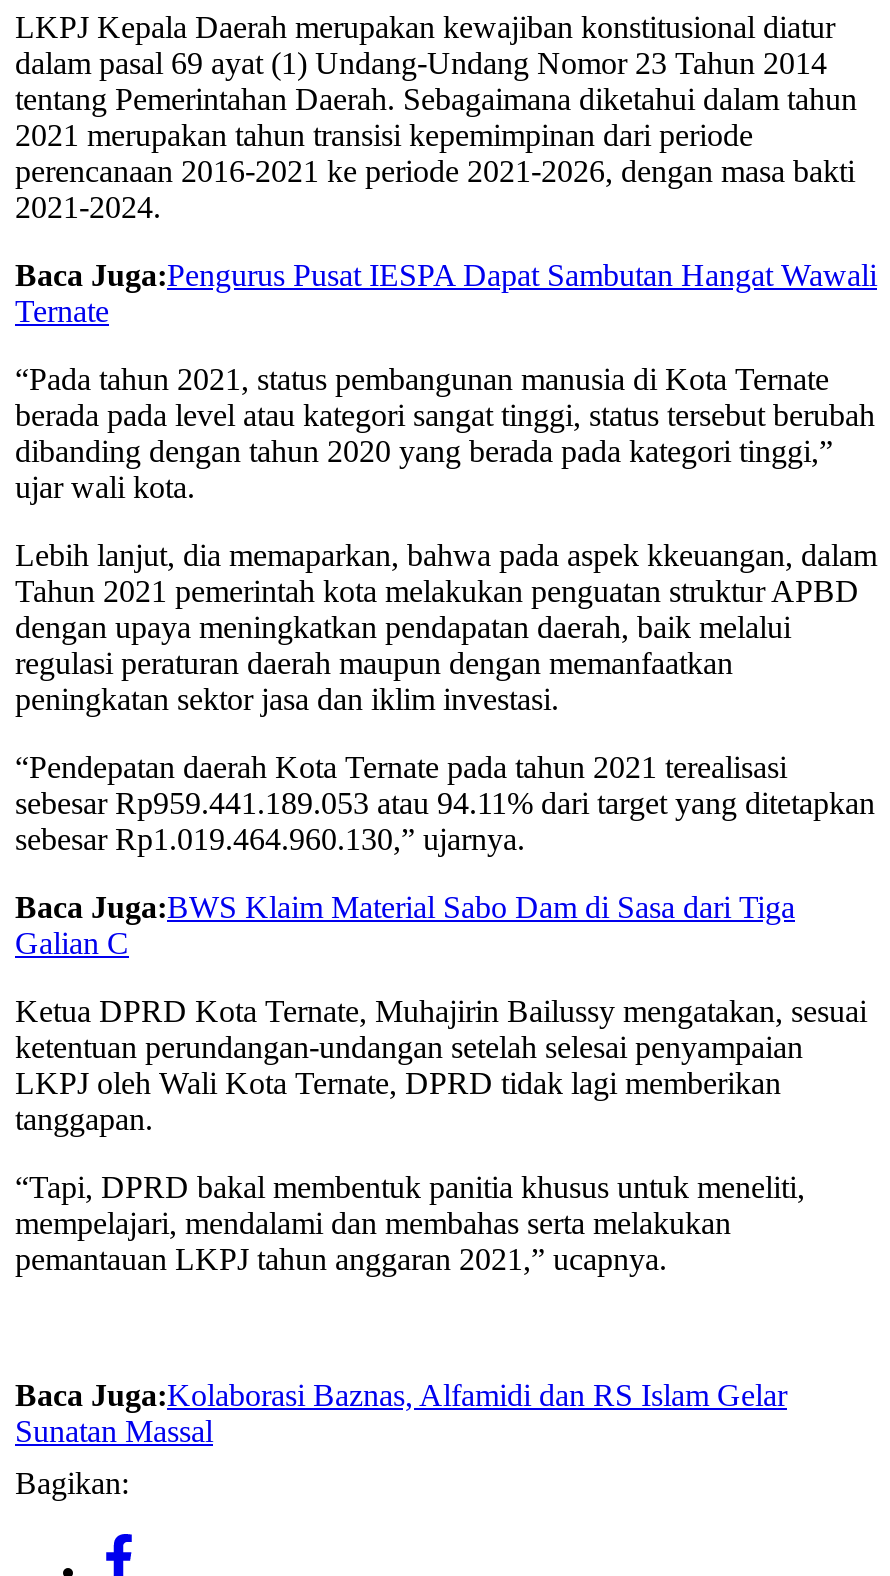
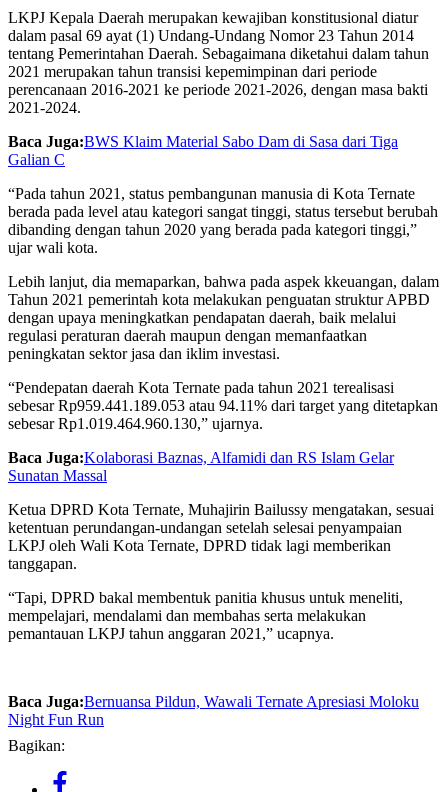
[15,257,877,327] Baca Juga:Pengurus Pusat IESPA Dapat Sambutan Hangat Wawali | Ternate -> none
moved [15,889,795,959] -> [8,133,398,168]: Baca Juga:BWS Klaim Material Sabo Dam di Sasa dari Tiga | Galian C
none -> [8,693,419,728] Baca Juga:Bernuansa Pildun, Wawali Ternate Apresiasi Moloku | Night Fun Run
moved [15,1377,787,1447] -> [8,449,394,484]: Baca Juga:Kolaborasi Baznas, Alfamidi dan RS Islam Gelar | Sunatan Massal

